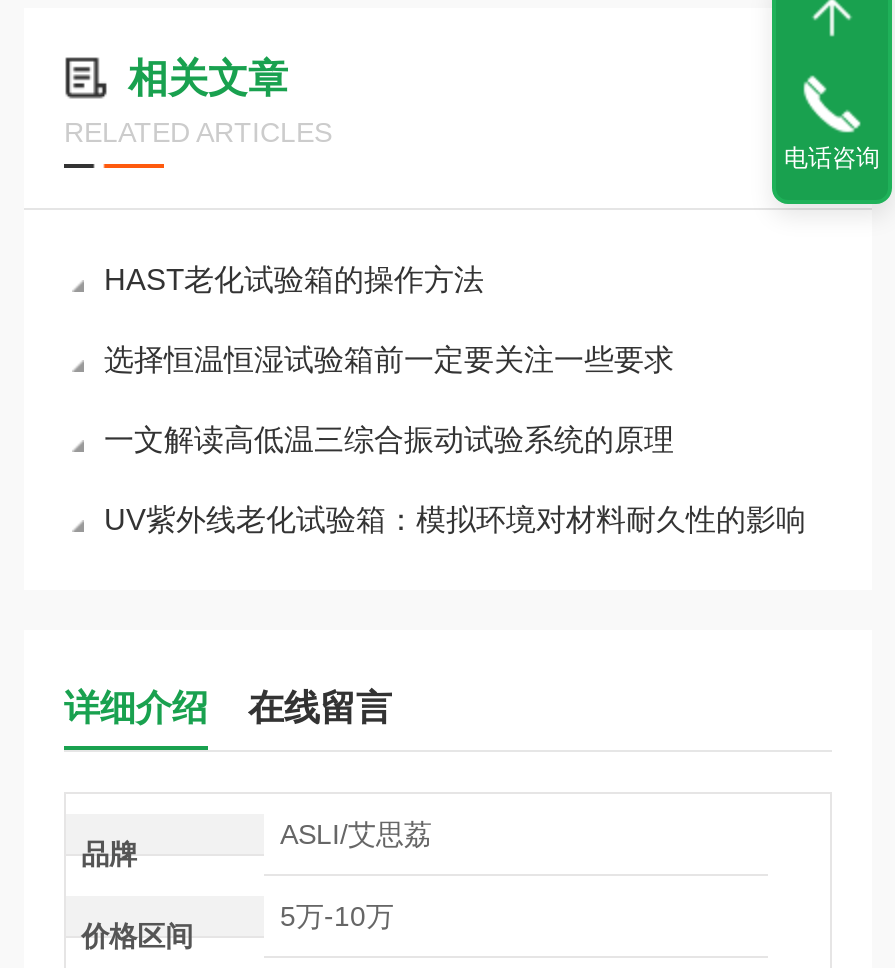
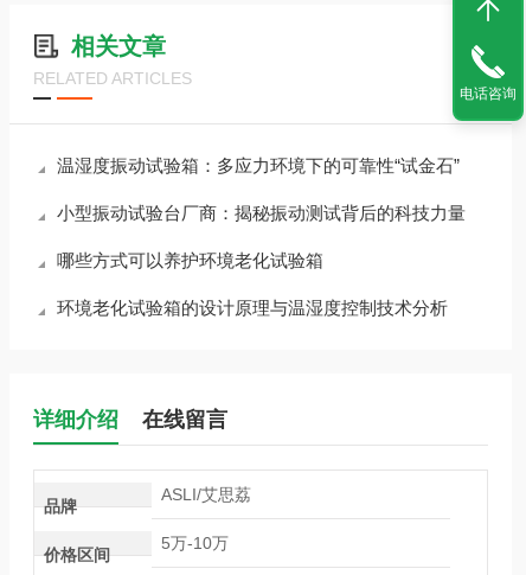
[104,262,484,296] HAST老化试验箱的操作方法 -> [57,155,460,175] 温湿度振动试验箱：多应力环境下的可靠性“试金石”
[104,342,674,376] 选择恒温恒湿试验箱前一定要关注一些要求 -> [57,203,466,223] 小型振动试验台厂商：揭秘振动测试背后的科技力量
[104,422,674,456] 一文解读高低温三综合振动试验系统的原理 -> [57,250,323,270] 哪些方式可以养护环境老化试验箱
[104,502,806,536] UV紫外线老化试验箱：模拟环境对材料耐久性的影响 -> [57,298,448,318] 环境老化试验箱的设计原理与温湿度控制技术分析

